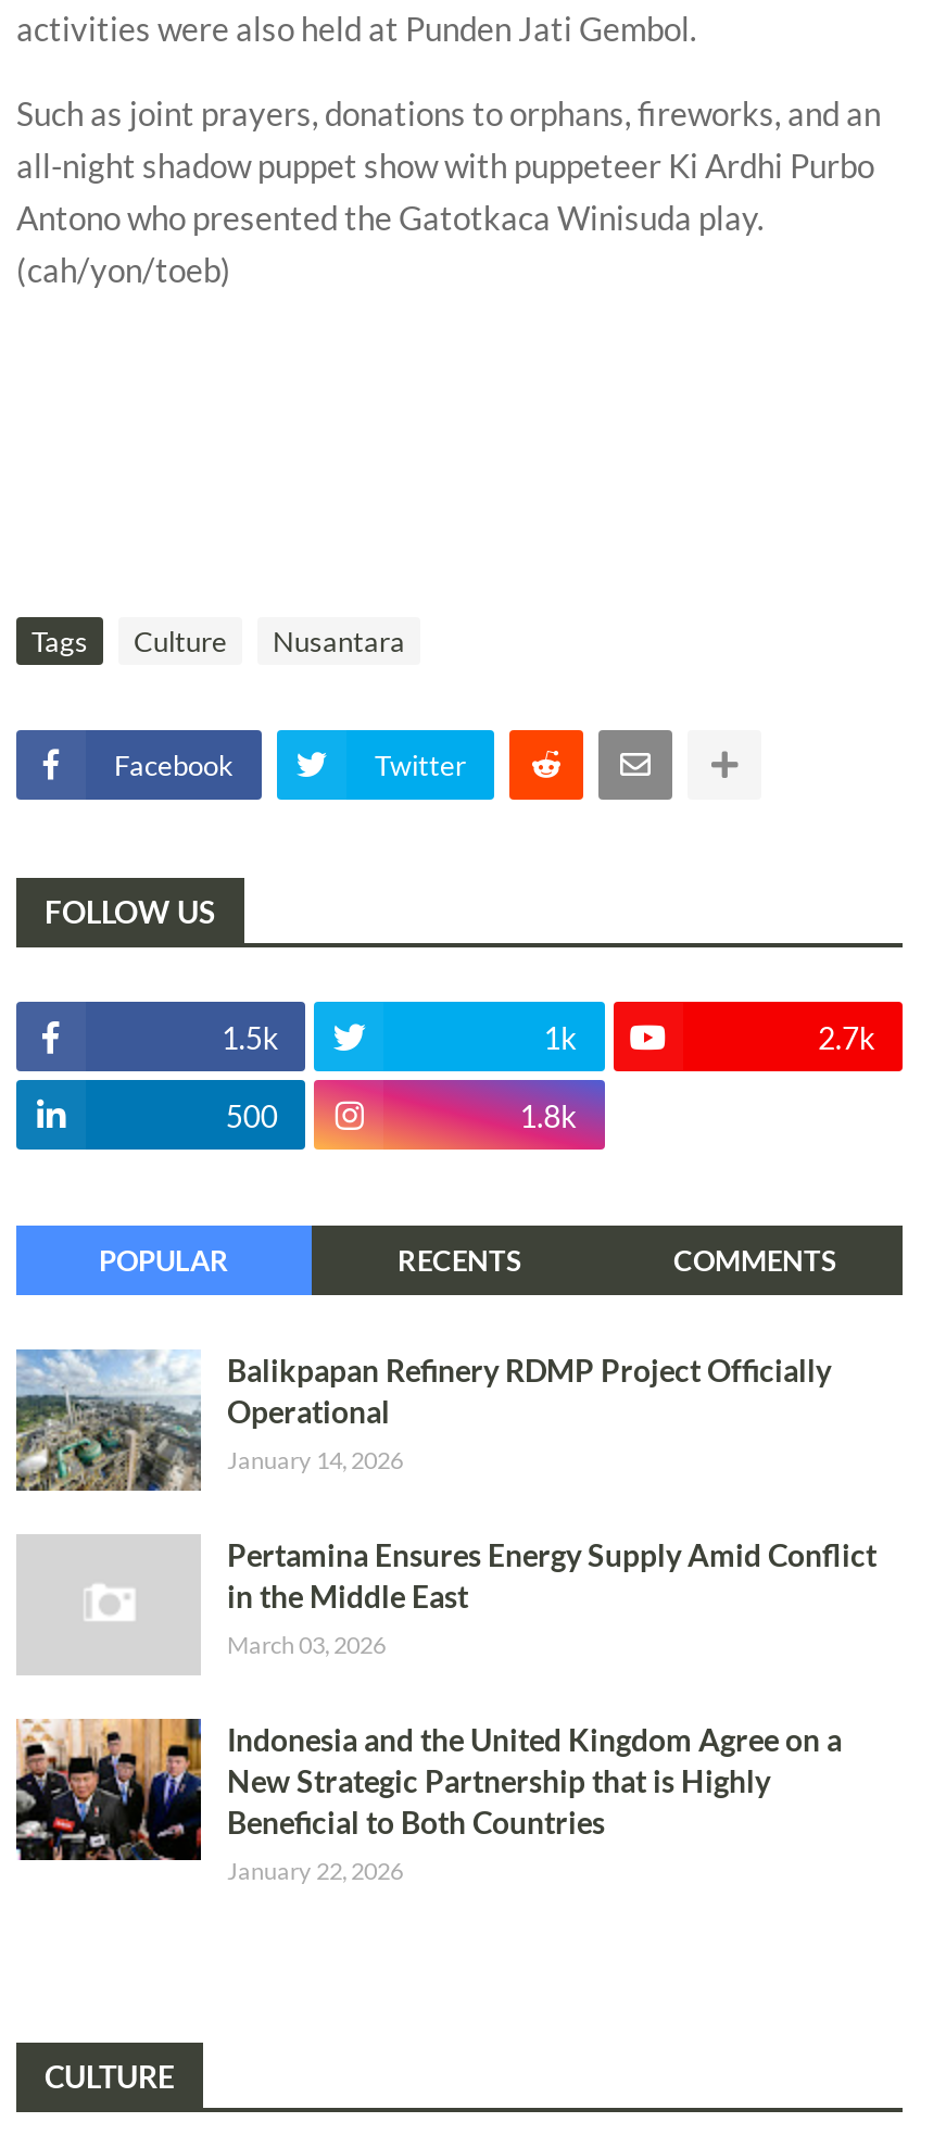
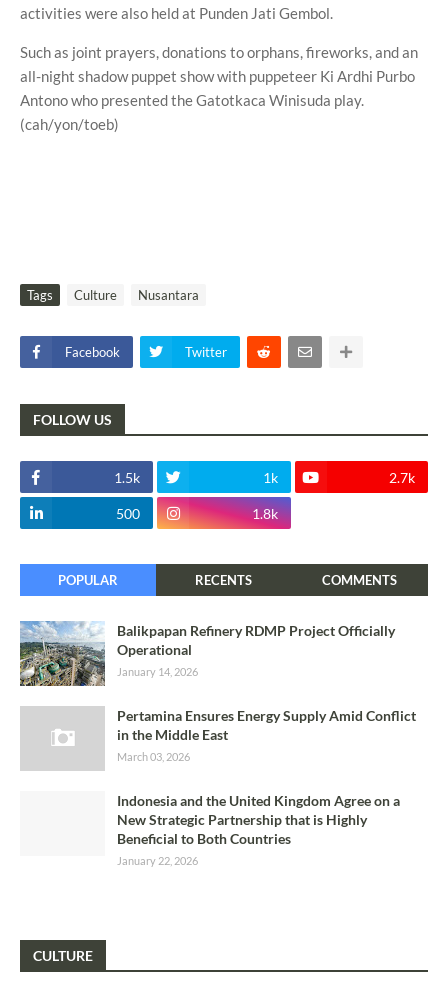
[14,1717,203,1862] [image] -> none

